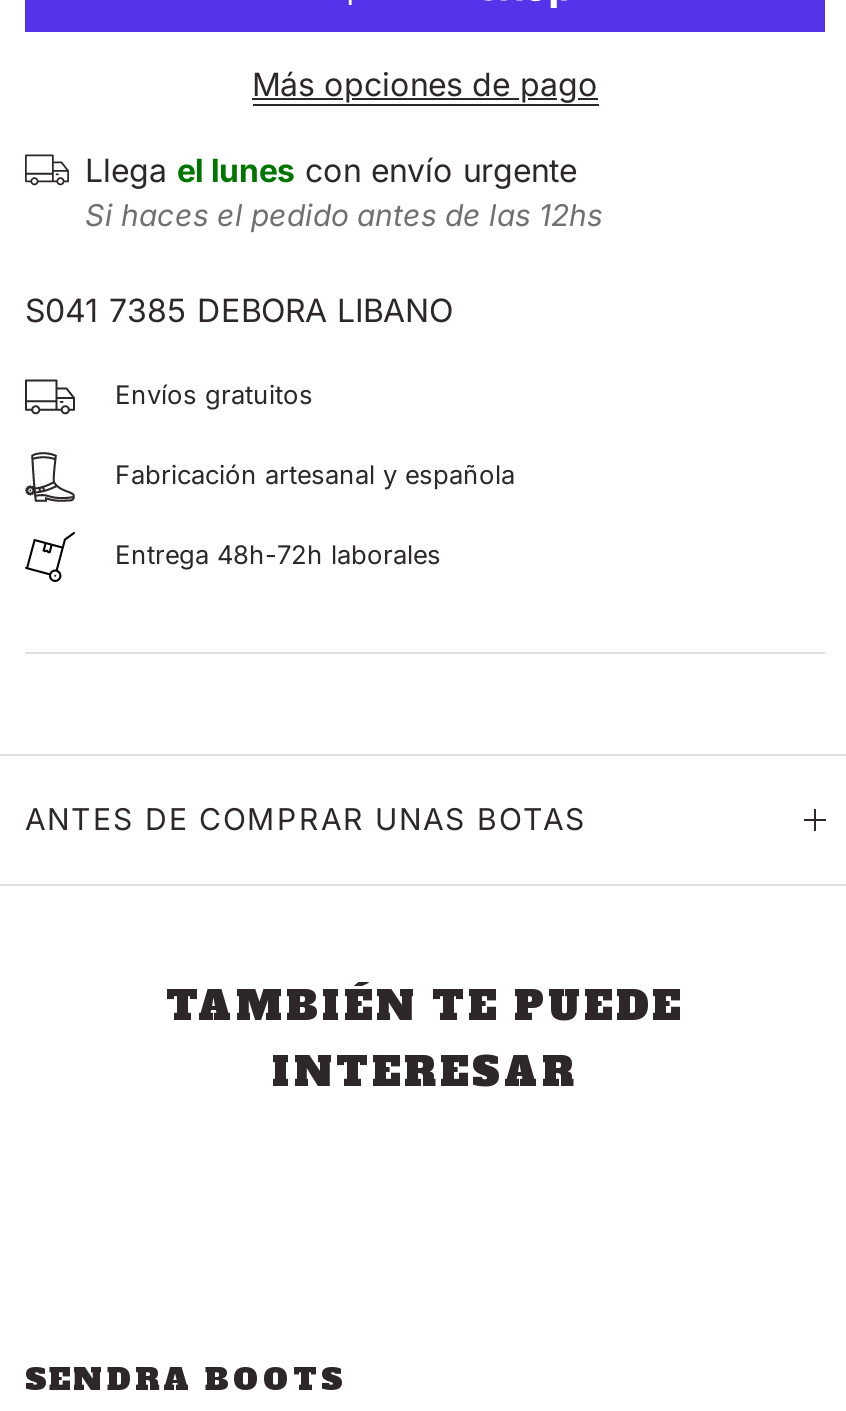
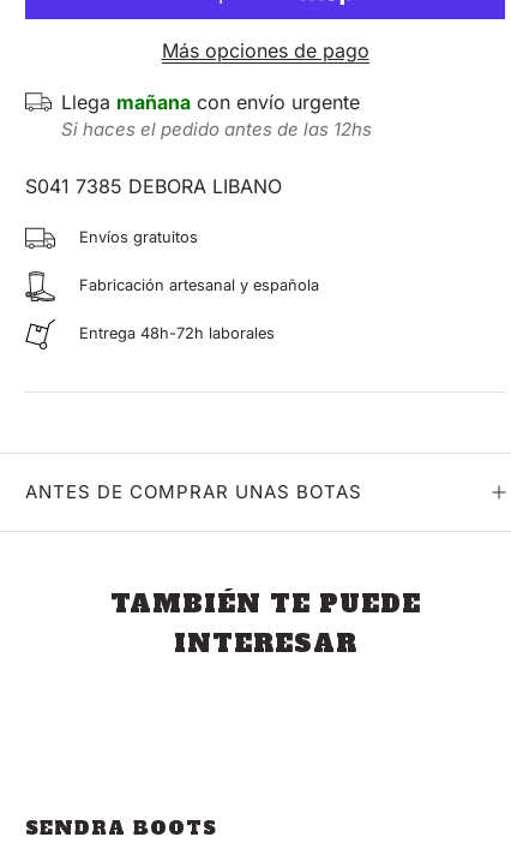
[85,150,577,190] Llega el lunes con envío urgente -> [61,90,360,114] Llega mañana con envío urgente

